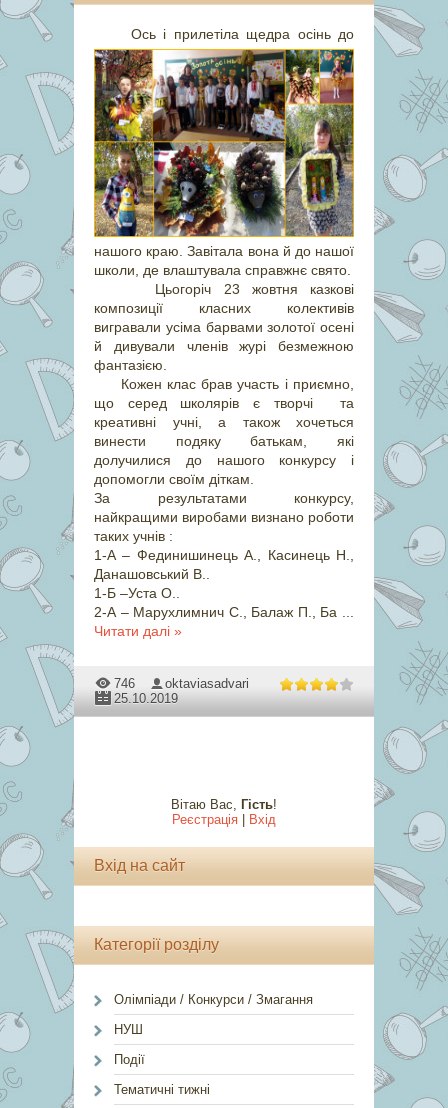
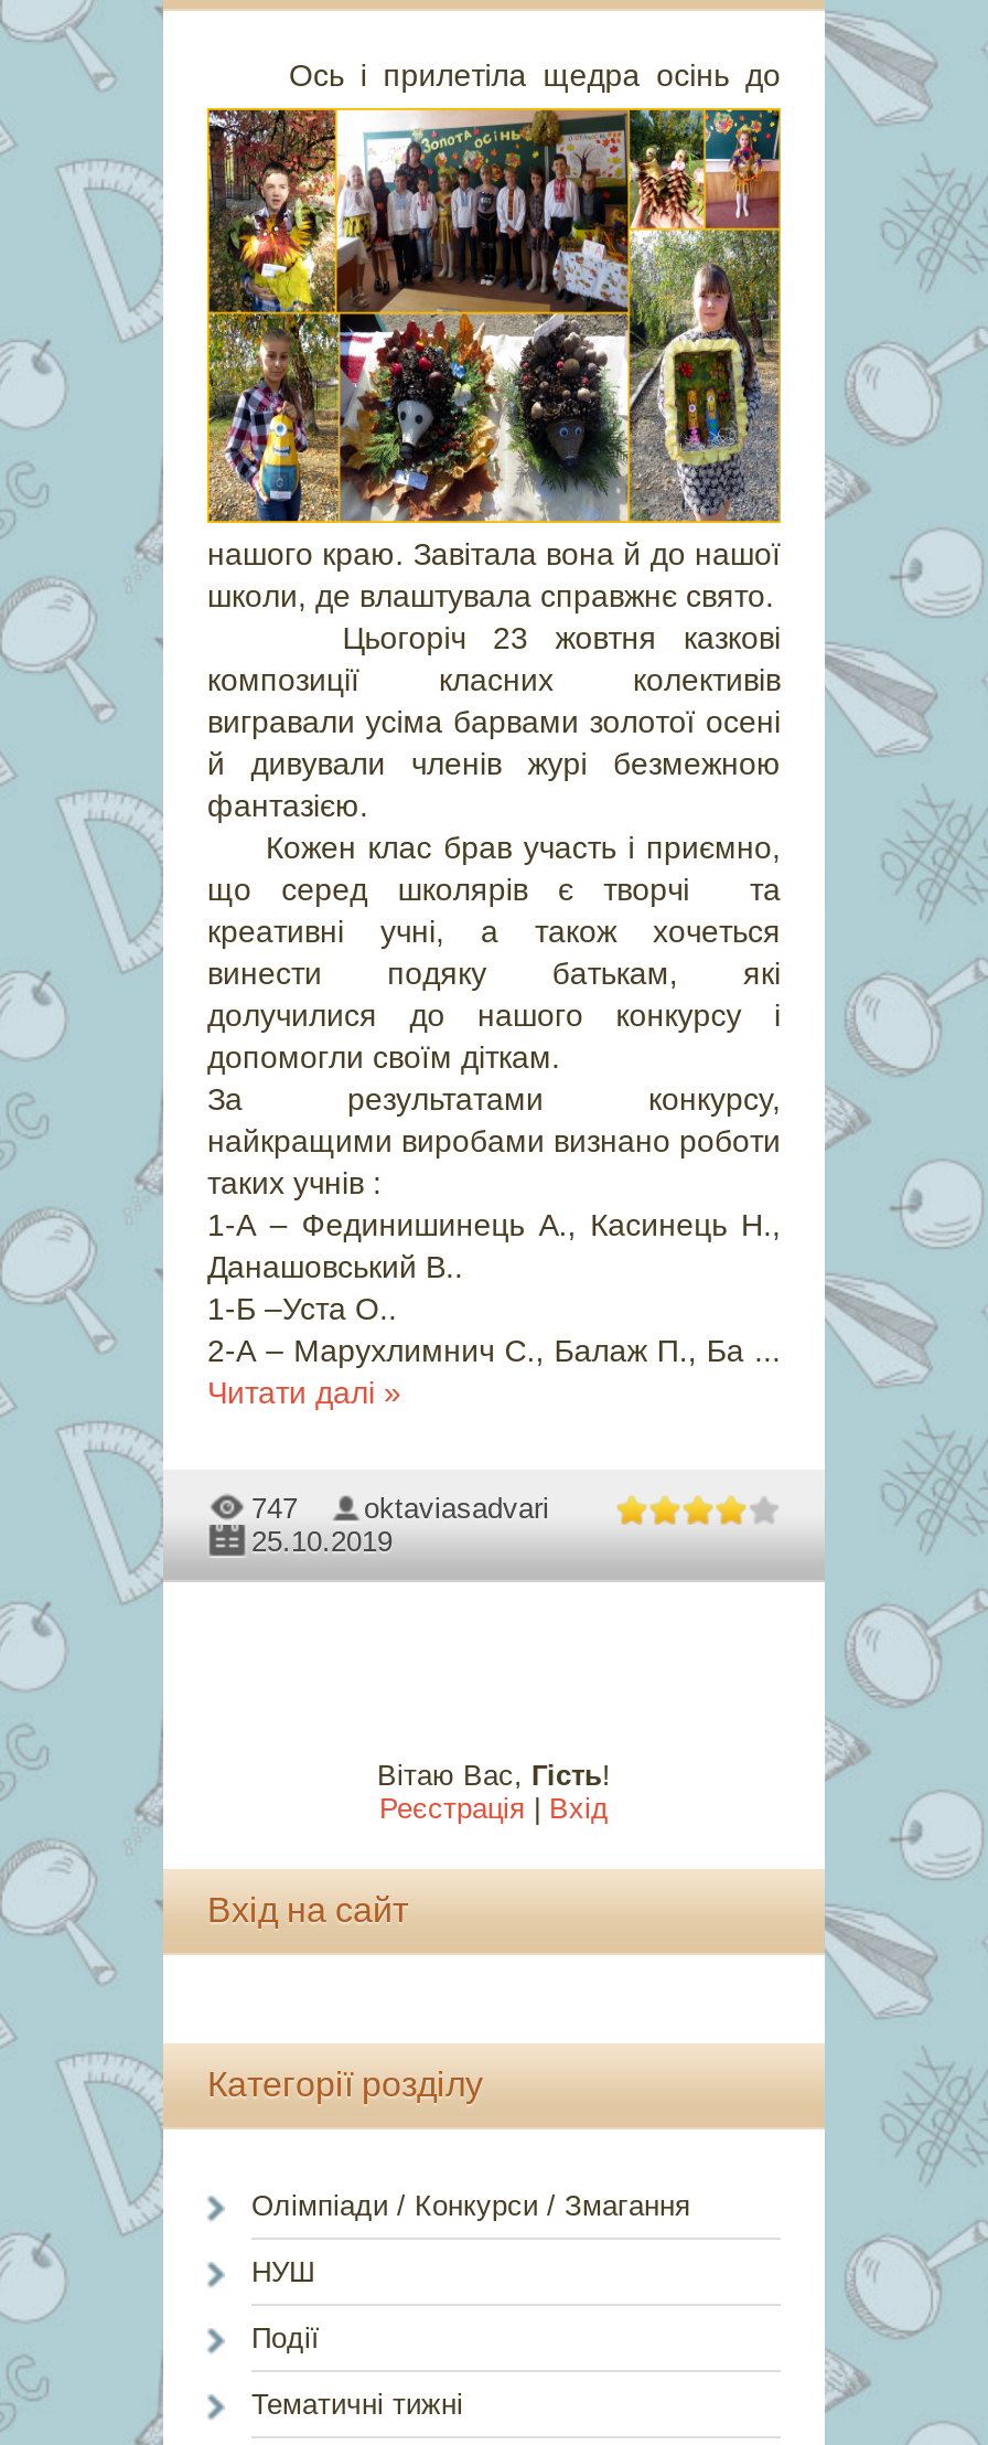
[114,676,249,691] 746 oktaviasadvari -> [251,1492,549,1525] 747 oktaviasadvari

